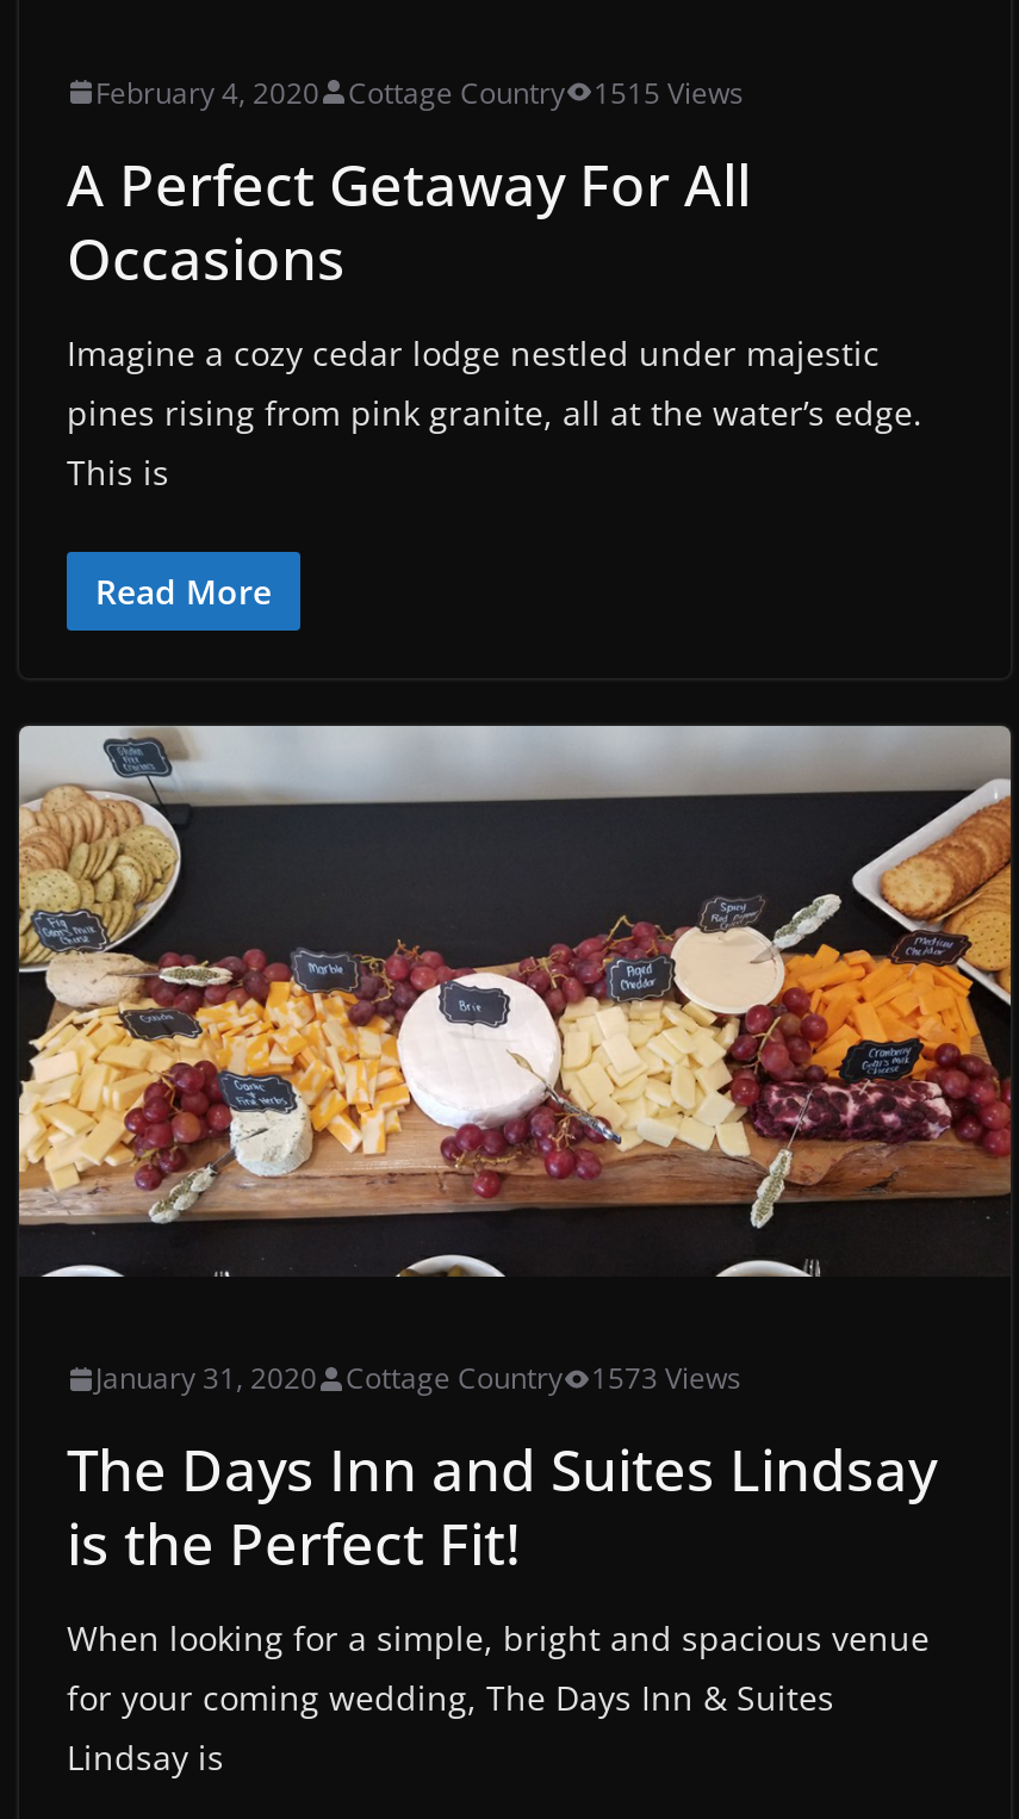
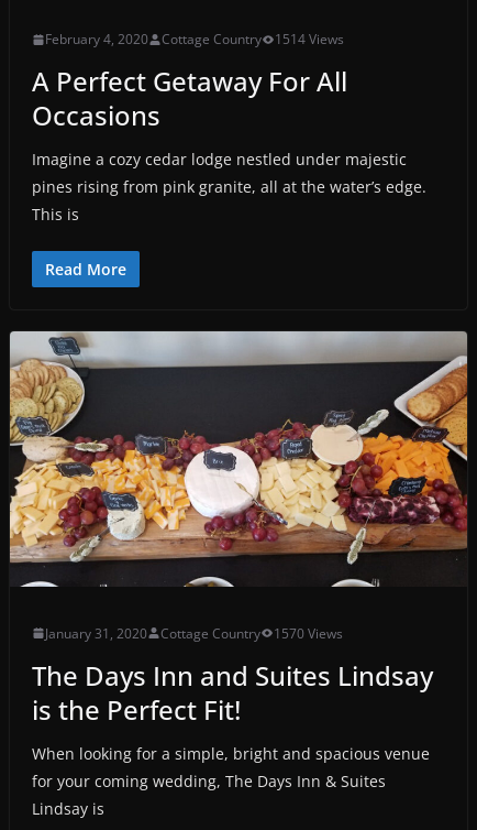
[95,72,744,112] February 4, 2020 Cottage Country 1515 Views -> [45,30,344,49] February 4, 2020 Cottage Country 1514 Views
[95,1358,741,1398] January 31, 2020 Cottage Country 1573 Views -> [45,624,343,643] January 31, 2020 Cottage Country 1570 Views

